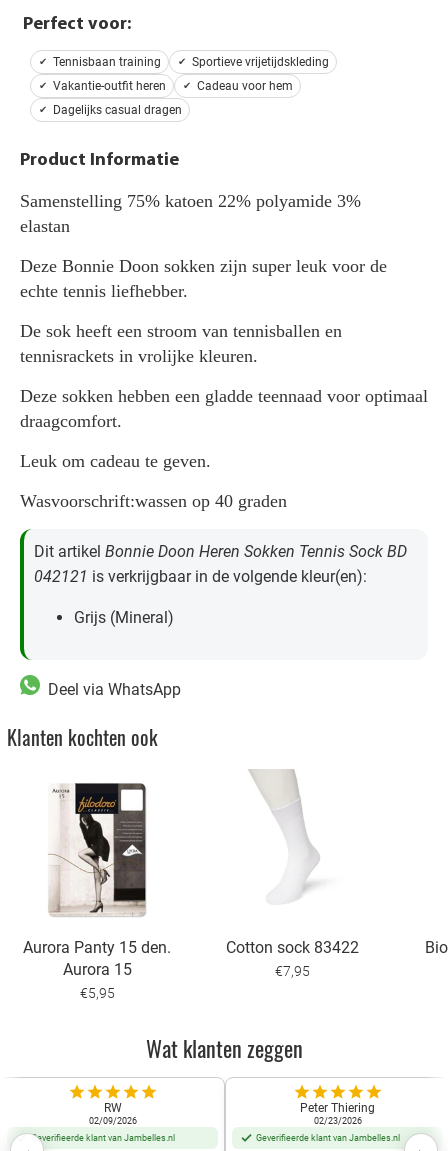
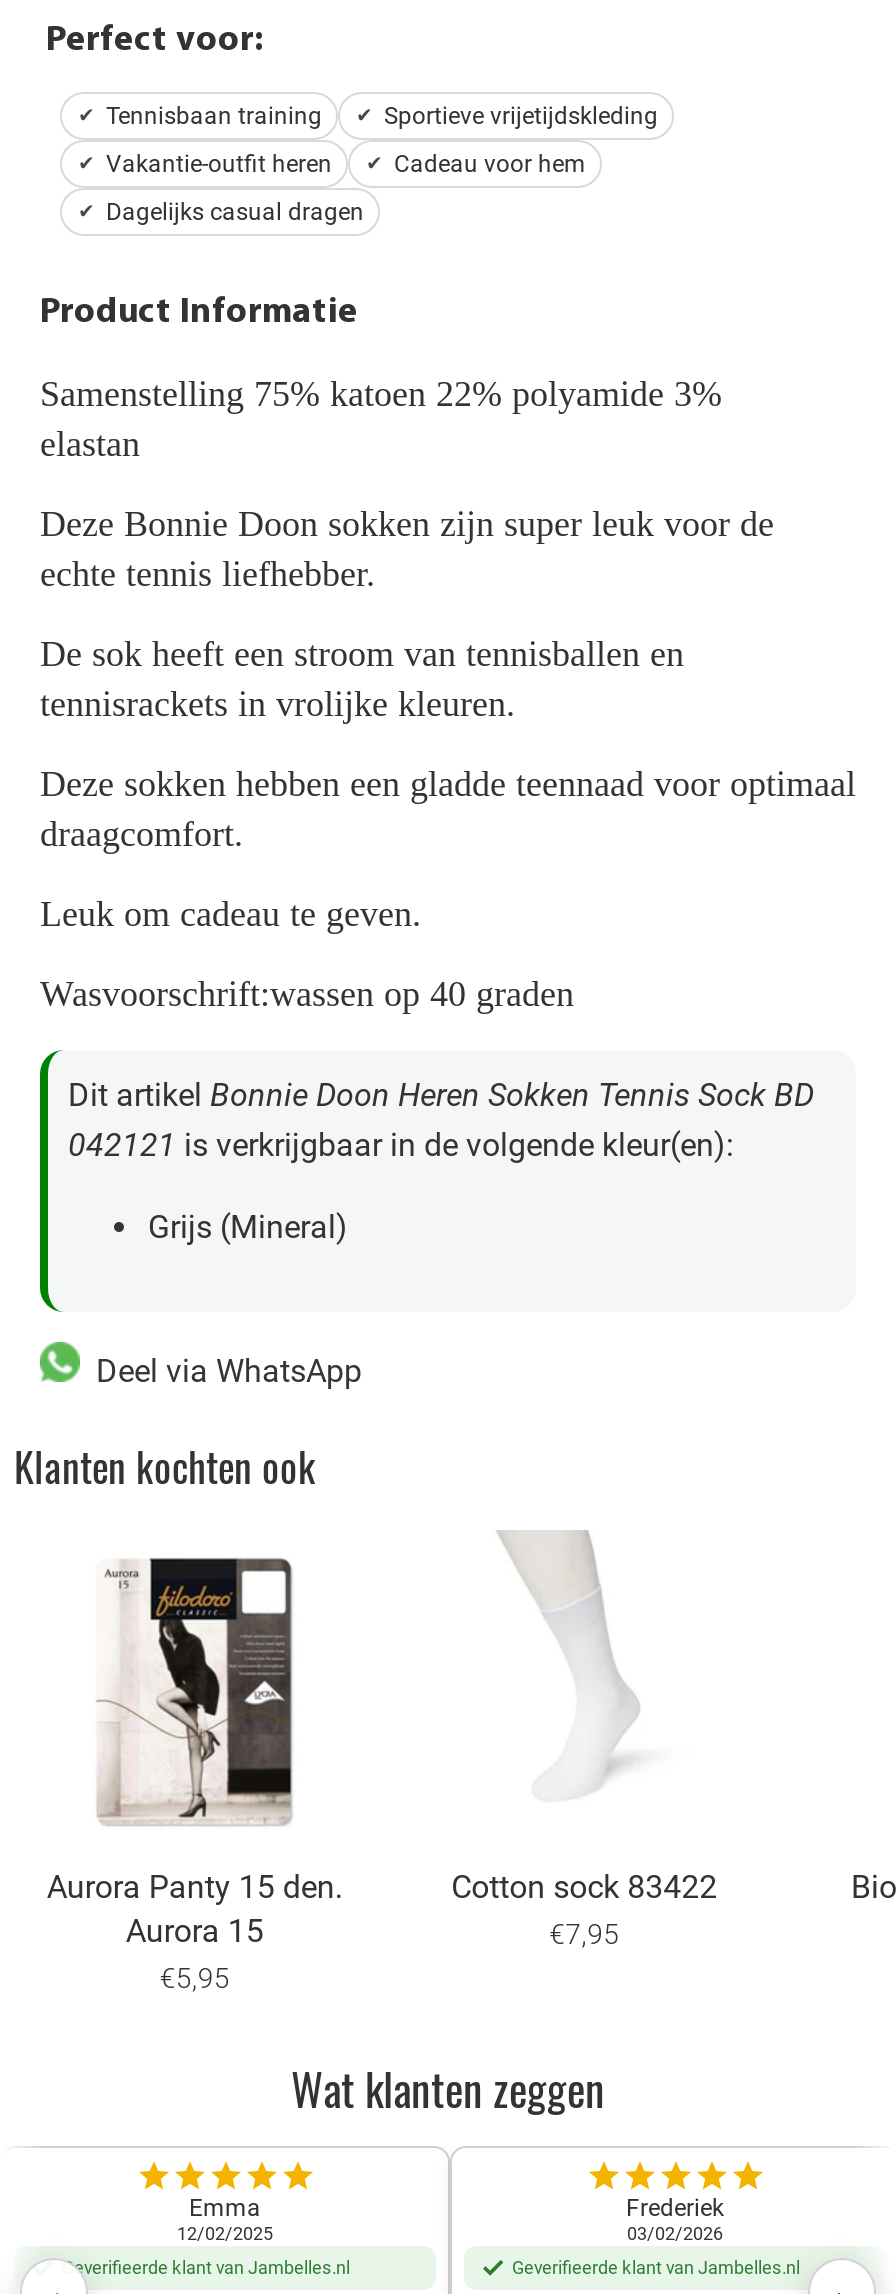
[88,1101,136,1126] RW | 02/09/2026 -> [177,2194,273,2244] Emma | 12/02/2025
[300,1101,375,1126] Peter Thiering | 02/23/2026 -> [626,2194,724,2244] Frederiek | 03/02/2026

